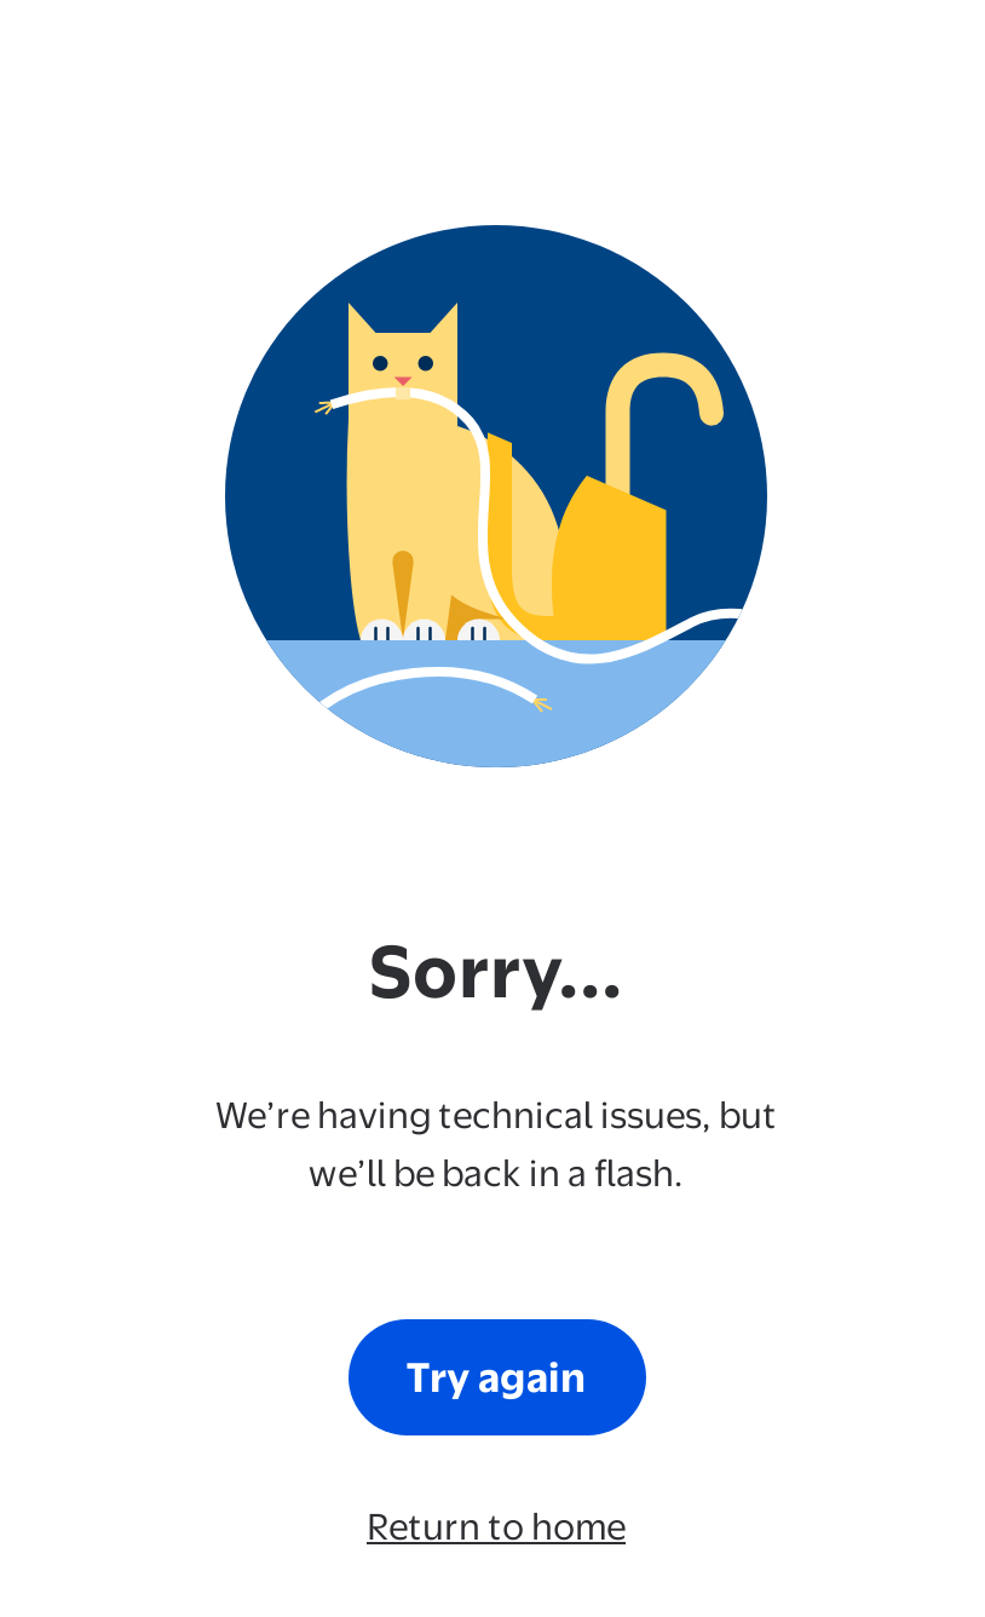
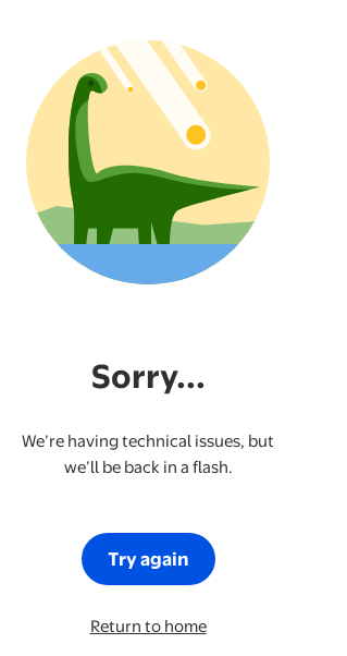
[223,223,770,714] [image] -> [26,40,270,259] [image]

